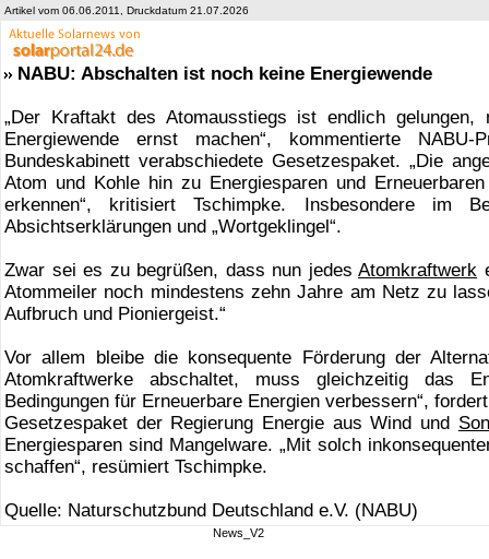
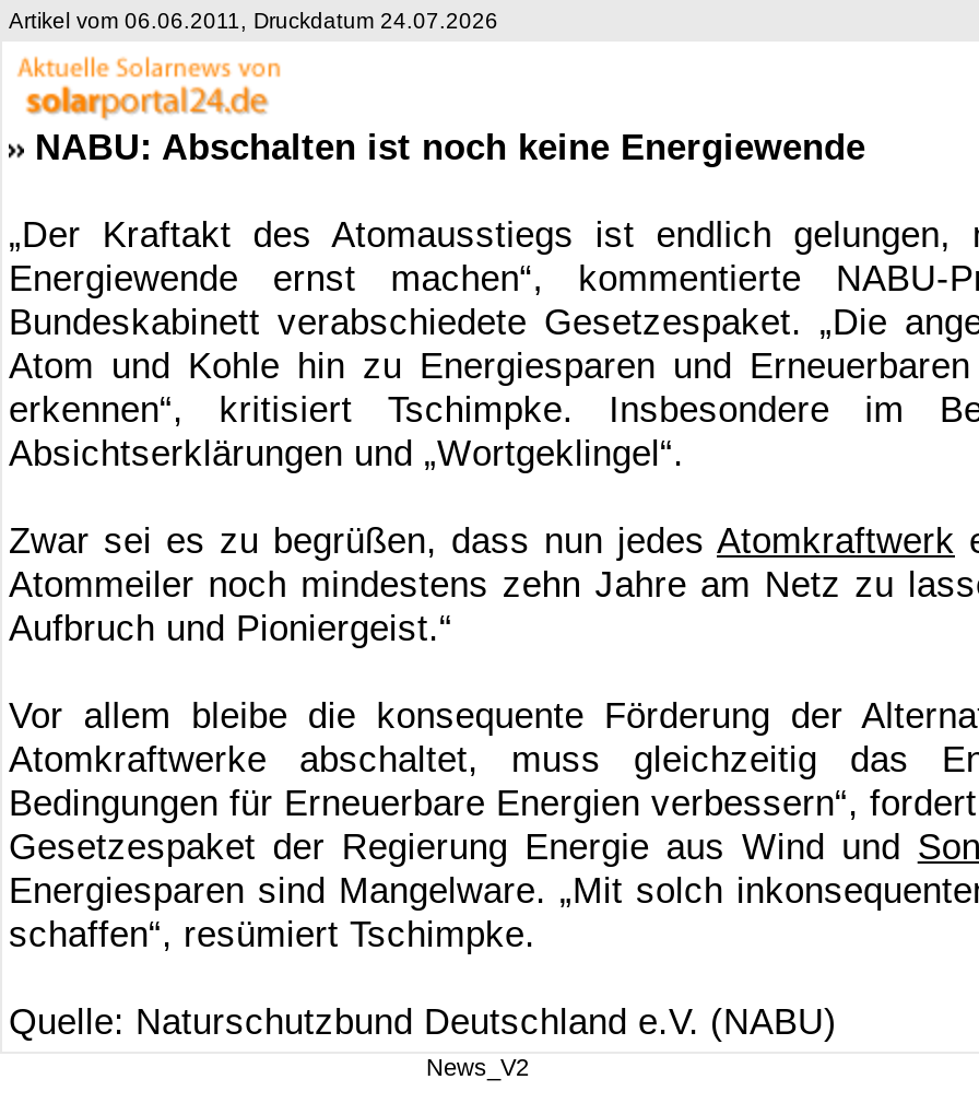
[4,4,249,16] Artikel vom 06.06.2011, Druckdatum 21.07.2026 -> [9,9,498,33] Artikel vom 06.06.2011, Druckdatum 24.07.2026

